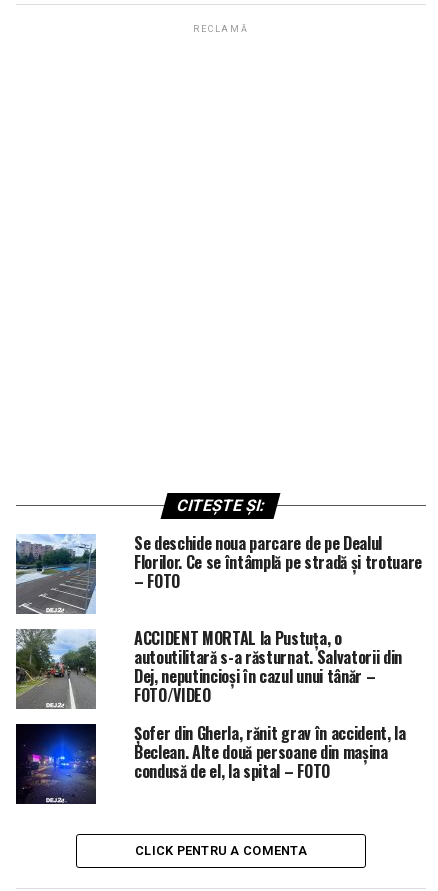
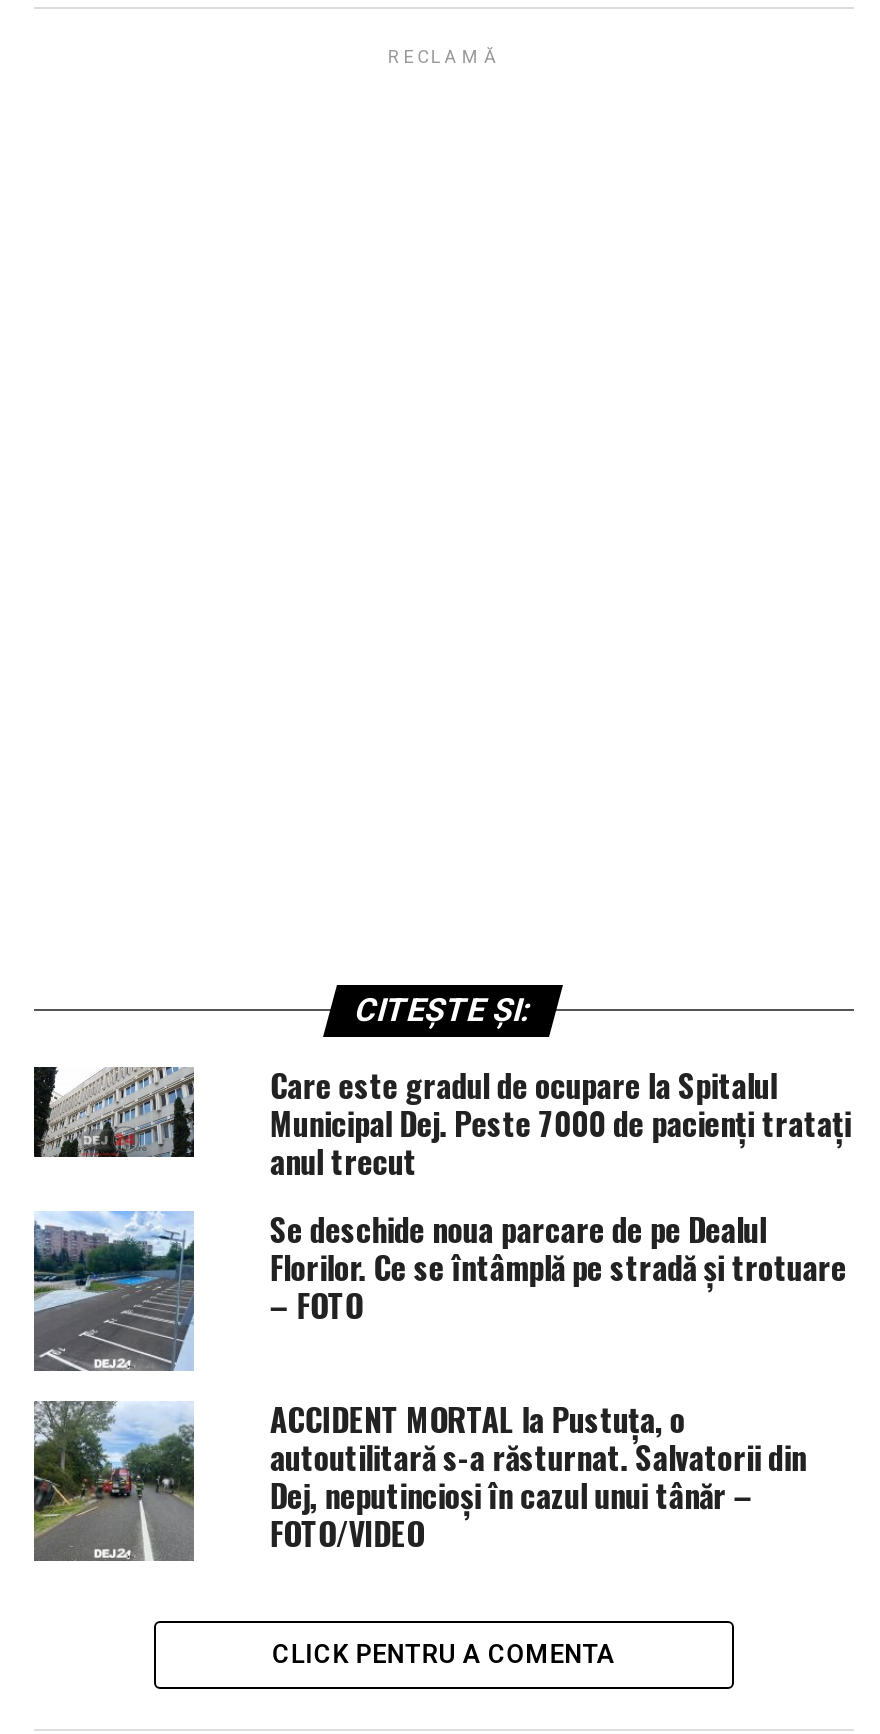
none -> [32,1061,851,1185] [image] | Care este gradul de ocupare la Spitalul | Municipal Dej. Peste 7000 de pacienți tratați | anul trecut
moved [14,531,422,707] -> [30,1205,846,1557]: [image] | Se deschide noua parcare de pe Dealul | Florilor. Ce se întâmplă pe stradă și trotuare | – FOTO | ACCIDENT MORTAL la Pustuța, o | autoutilitară s-a răsturnat. Salvatorii din | Dej, neputincioși în cazul unui tânăr – | FOTO/VIDEO
[15,721,406,805] [image] | Șofer din Gherla, rănit grav în accident, la | Beclean. Alte două persoane din mașina | condusă de el, la spital – FOTO -> none

